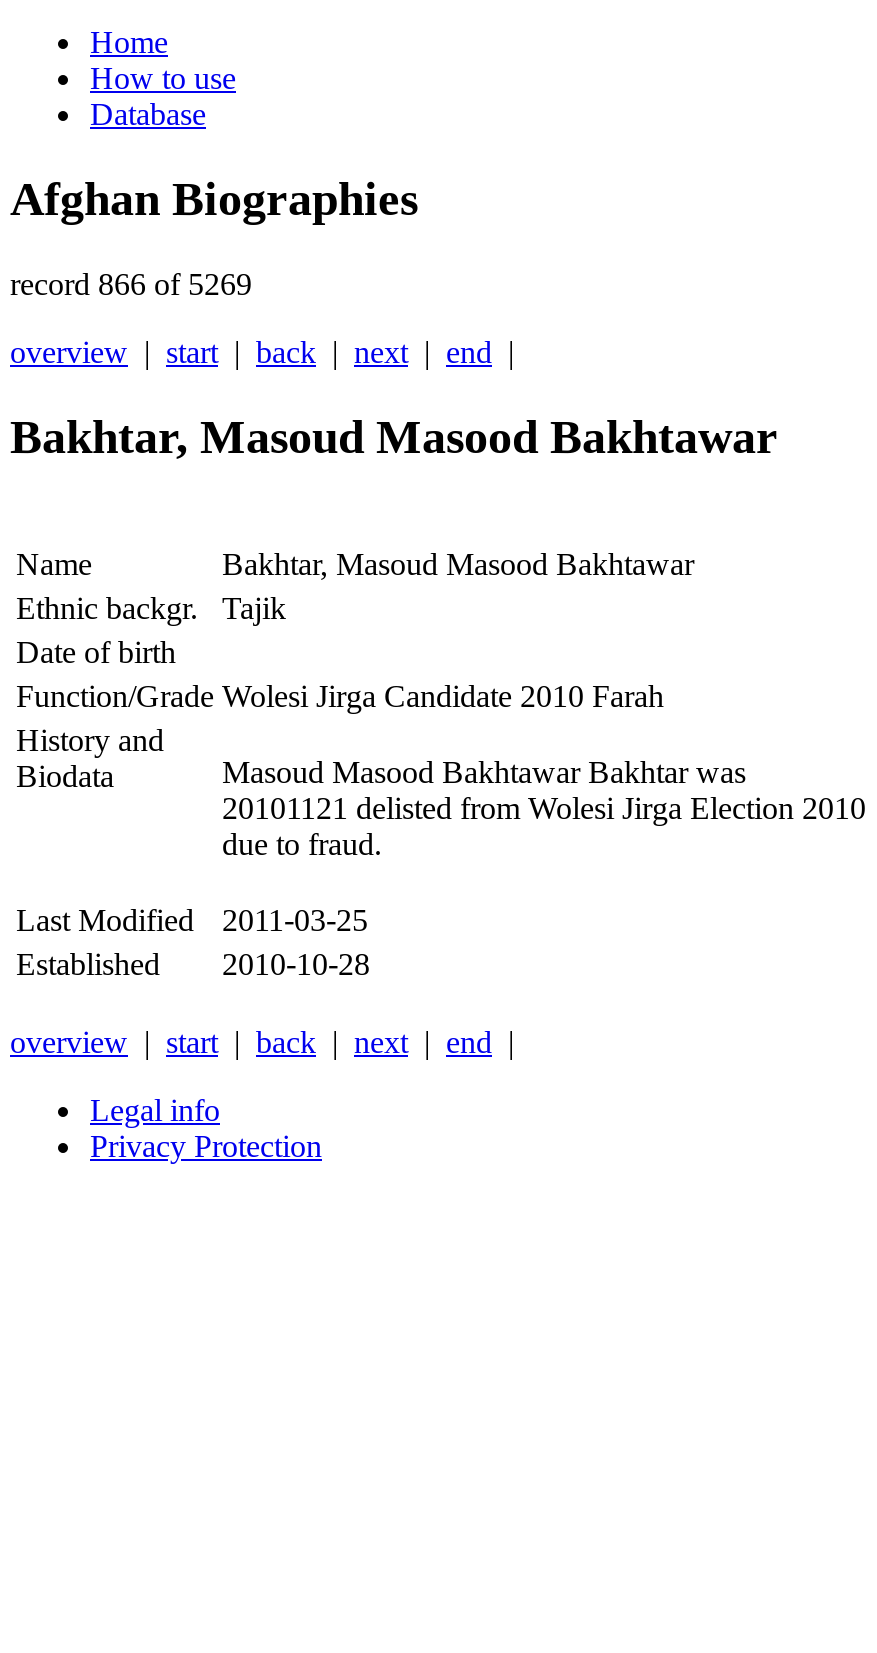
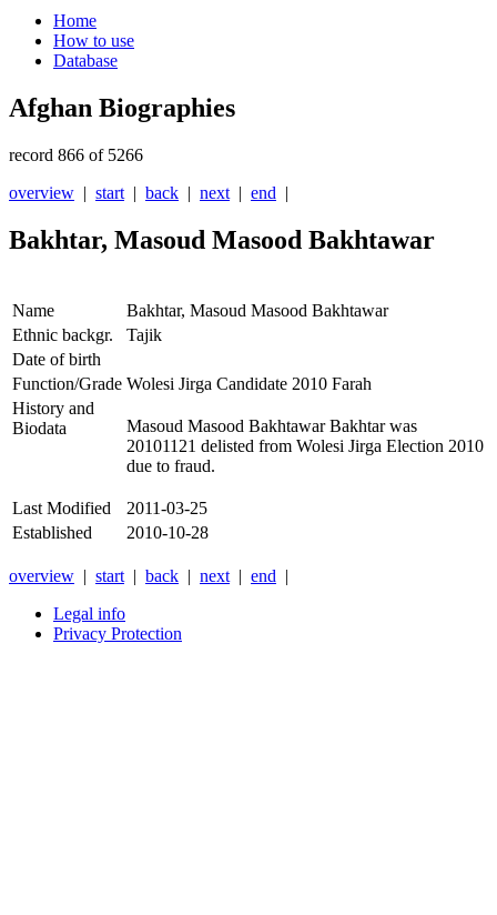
[10,267,252,301] record 866 of 5269 -> [9,146,143,165] record 866 of 5266

